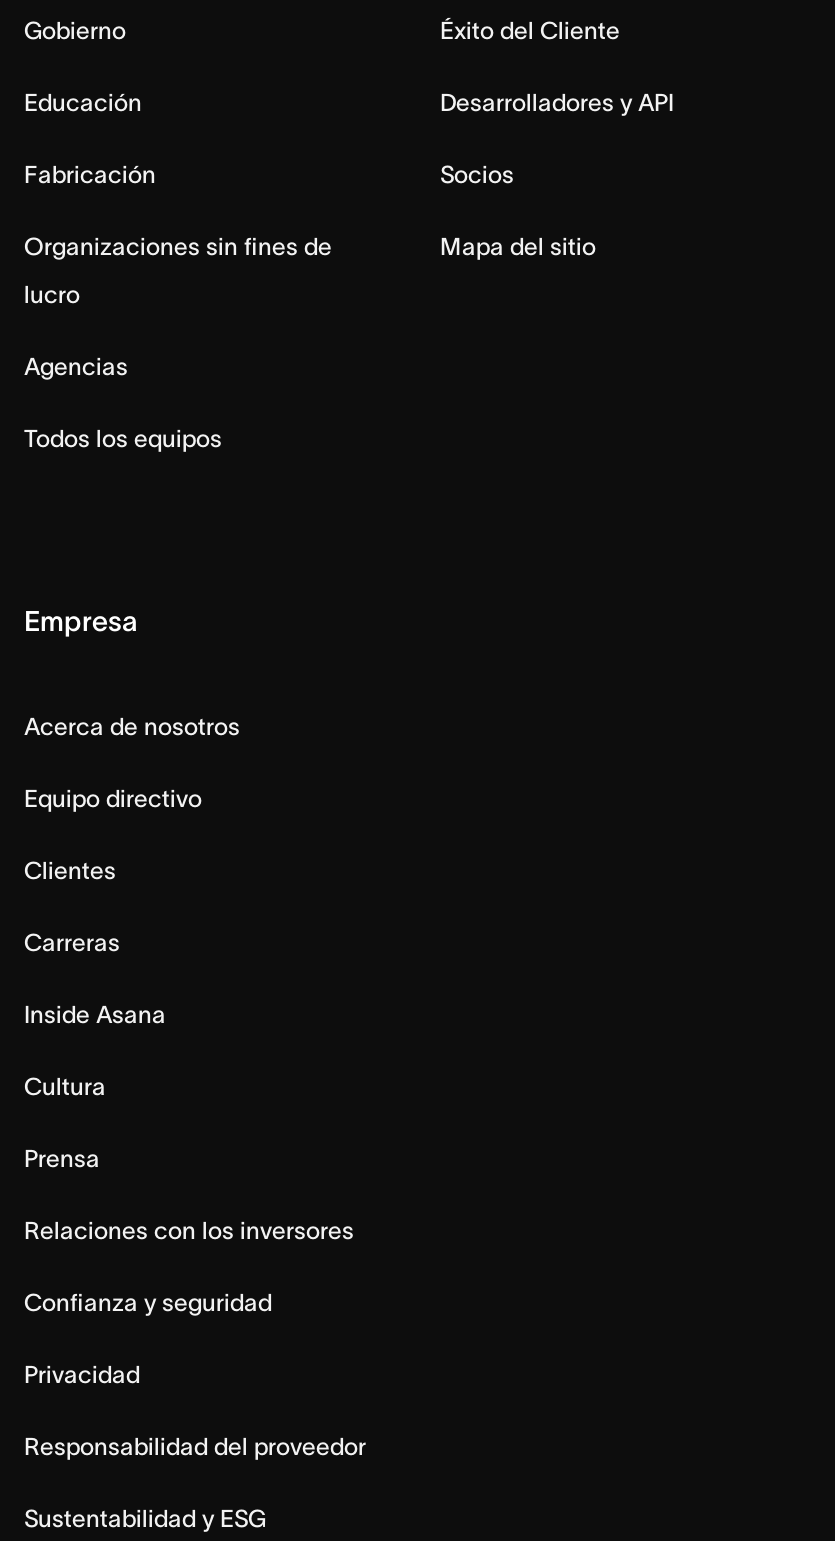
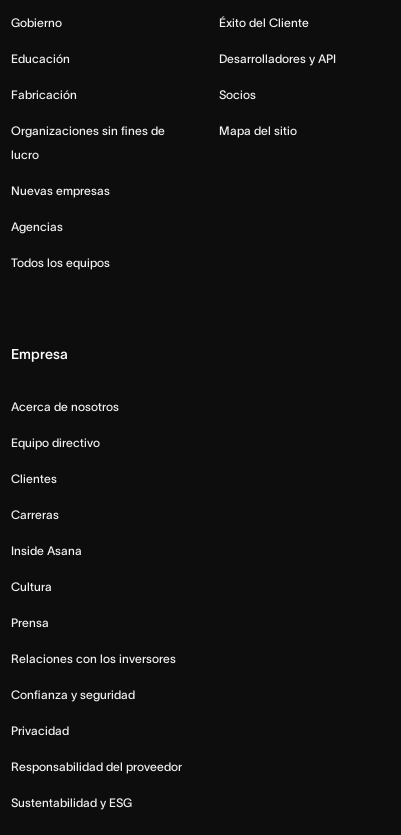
none -> [11,184,110,197] Nuevas empresas

